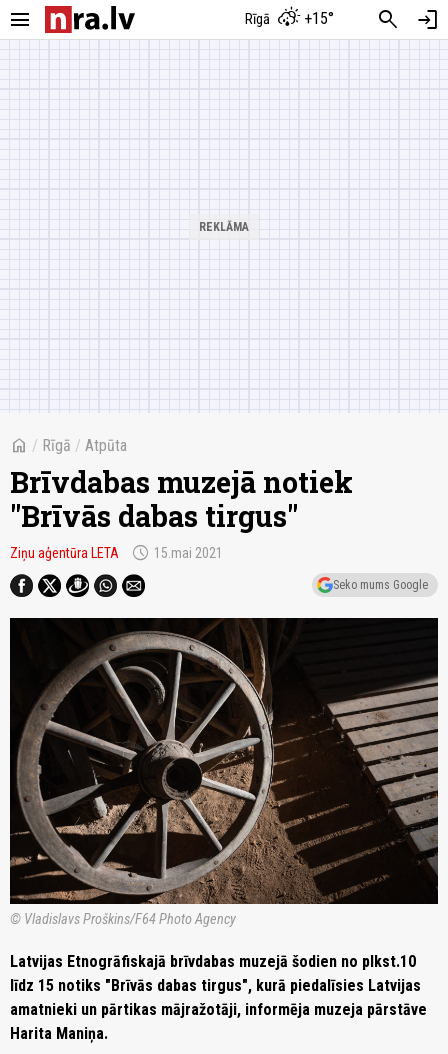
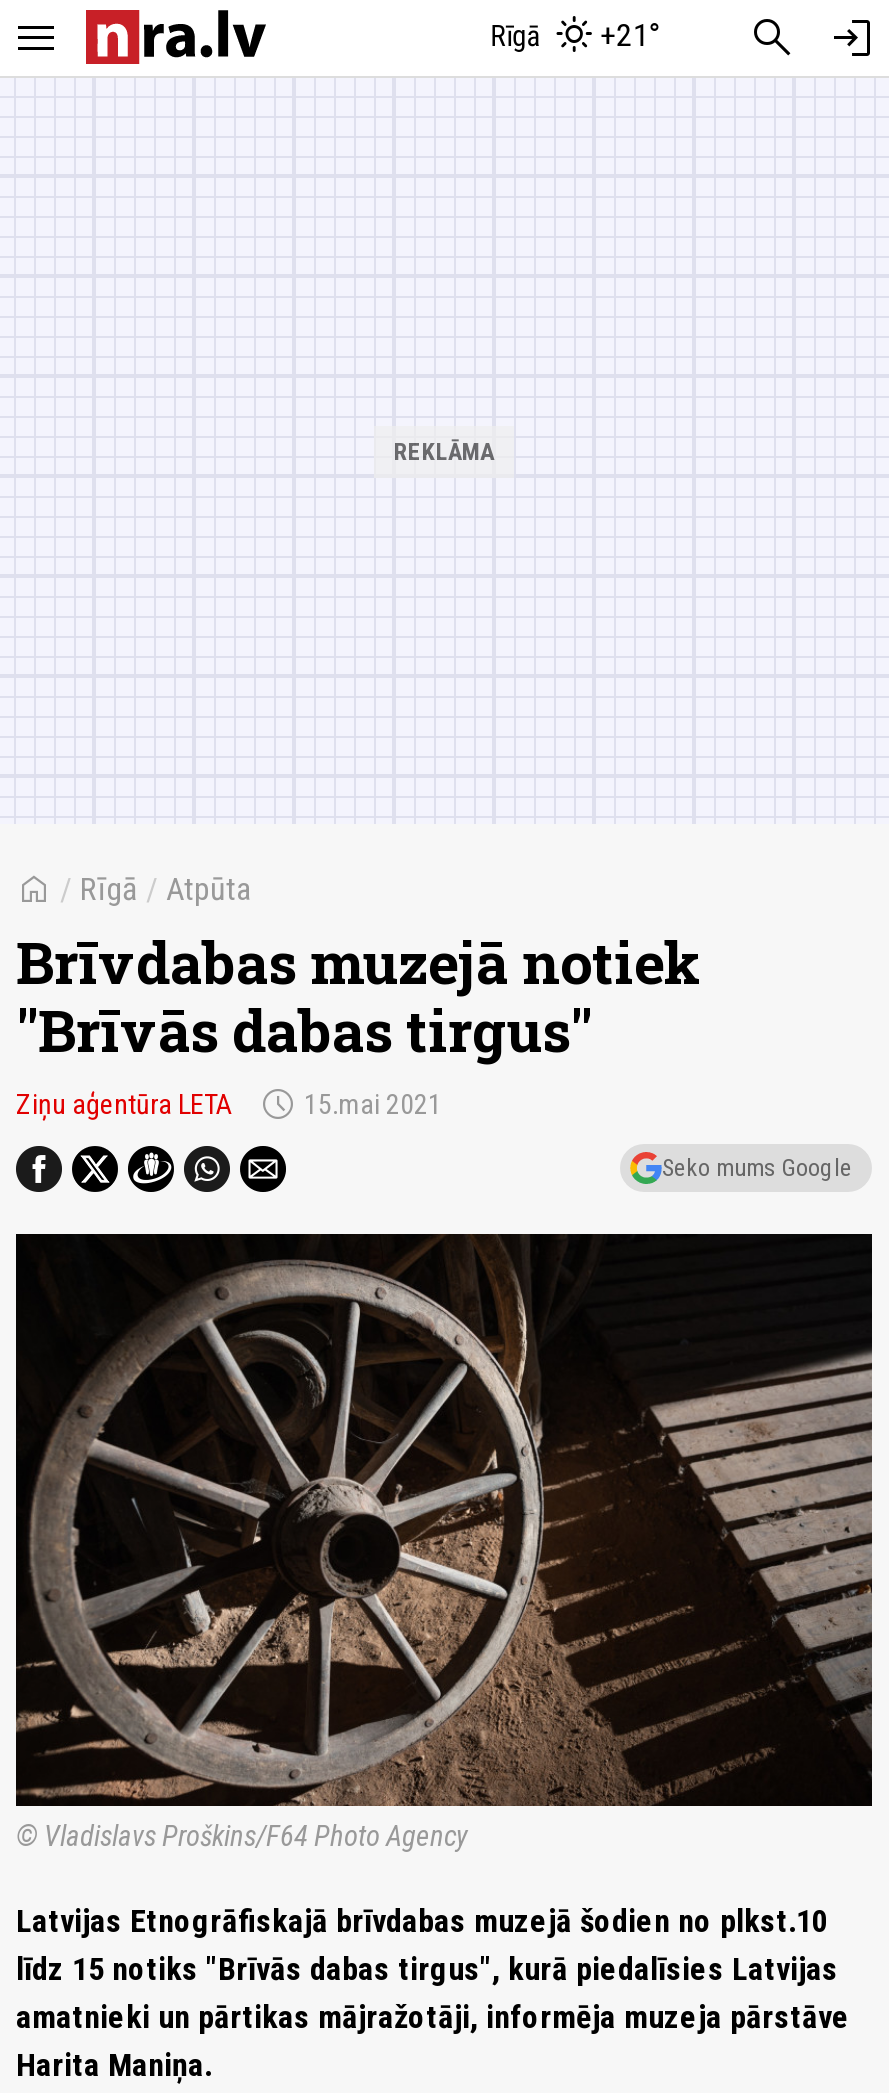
[245,9,334,28] Rīgā +15° -> [490,16,660,54] Rīgā +21°

